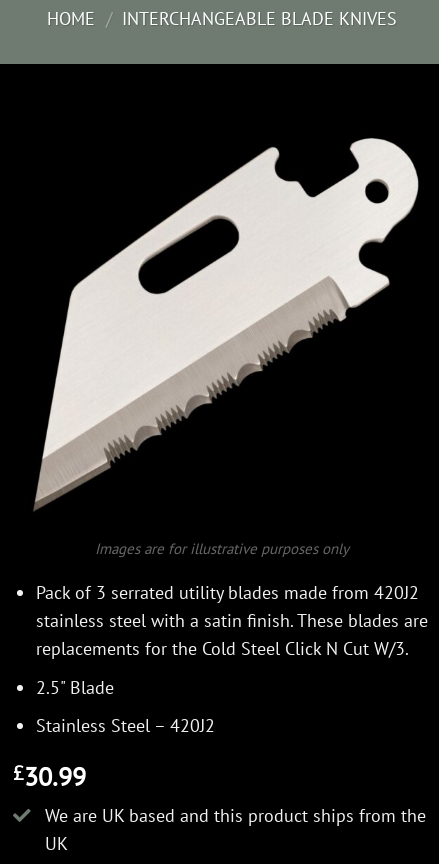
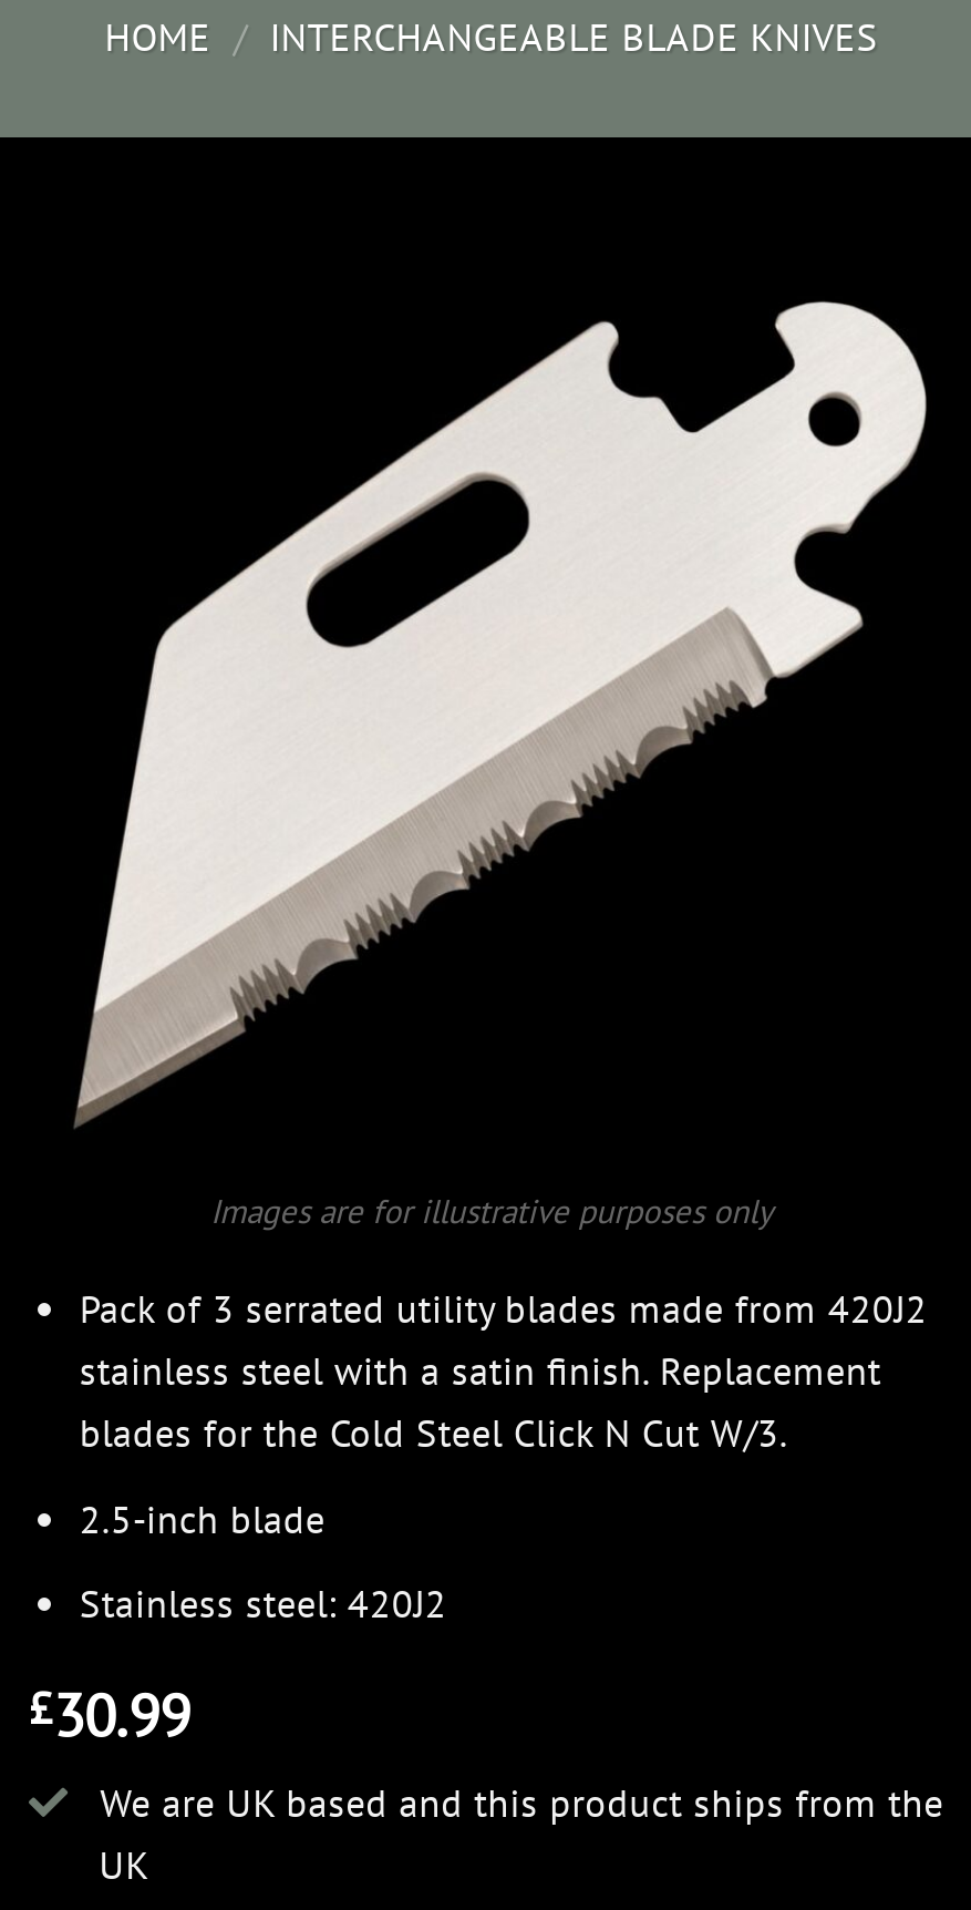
[36,609,428,660] stainless steel with a satin finish. These blades are | replacements for the Cold Steel Click N Cut W/3. -> [79,1345,881,1458] stainless steel with a satin finish. Replacement | blades for the Cold Steel Click N Cut W/3.
[36,676,114,699] 2.5" Blade -> [79,1493,325,1544] 2.5-inch blade
[36,714,215,737] Stainless Steel – 420J2 -> [79,1578,447,1629] Stainless steel: 420J2

